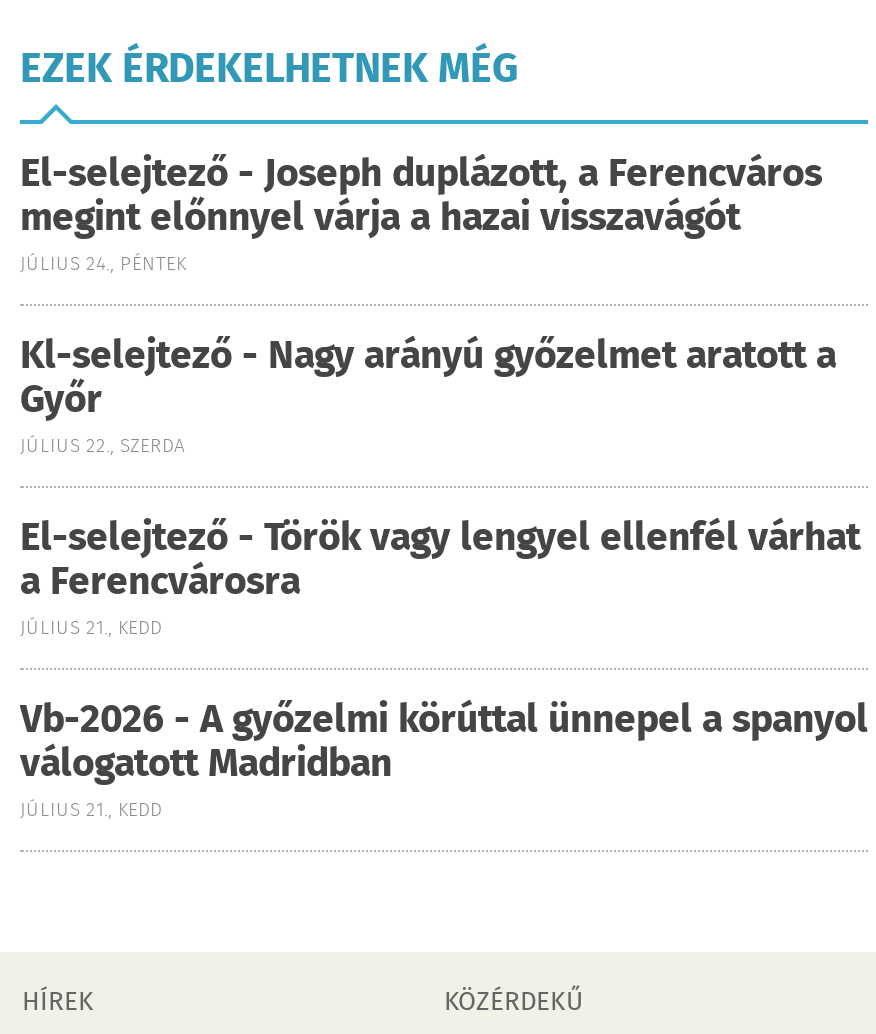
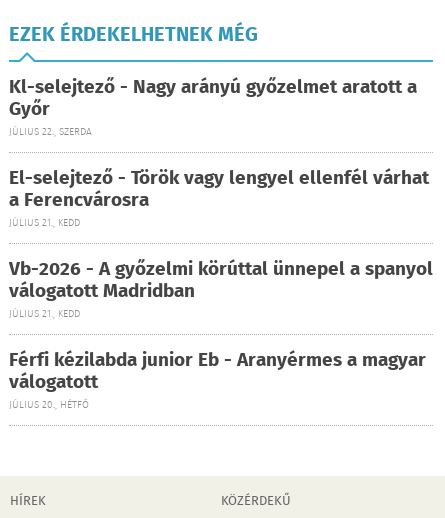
[20,147,822,281] El-selejtező - Joseph duplázott, a Ferencváros | megint előnnyel várja a hazai visszavágót | JÚLIUS 24., PÉNTEK -> none
moved [20,329,868,827] -> [9,73,433,322]: Kl-selejtező - Nagy arányú győzelmet aratott a | Győr | JÚLIUS 22., SZERDA | ... | válogatott Madridban | JÚLIUS 21., KEDD
none -> [9,346,426,413] Férfi kézilabda junior Eb - Aranyérmes a magyar | válogatott | JÚLIUS 20., HÉTFŐ

